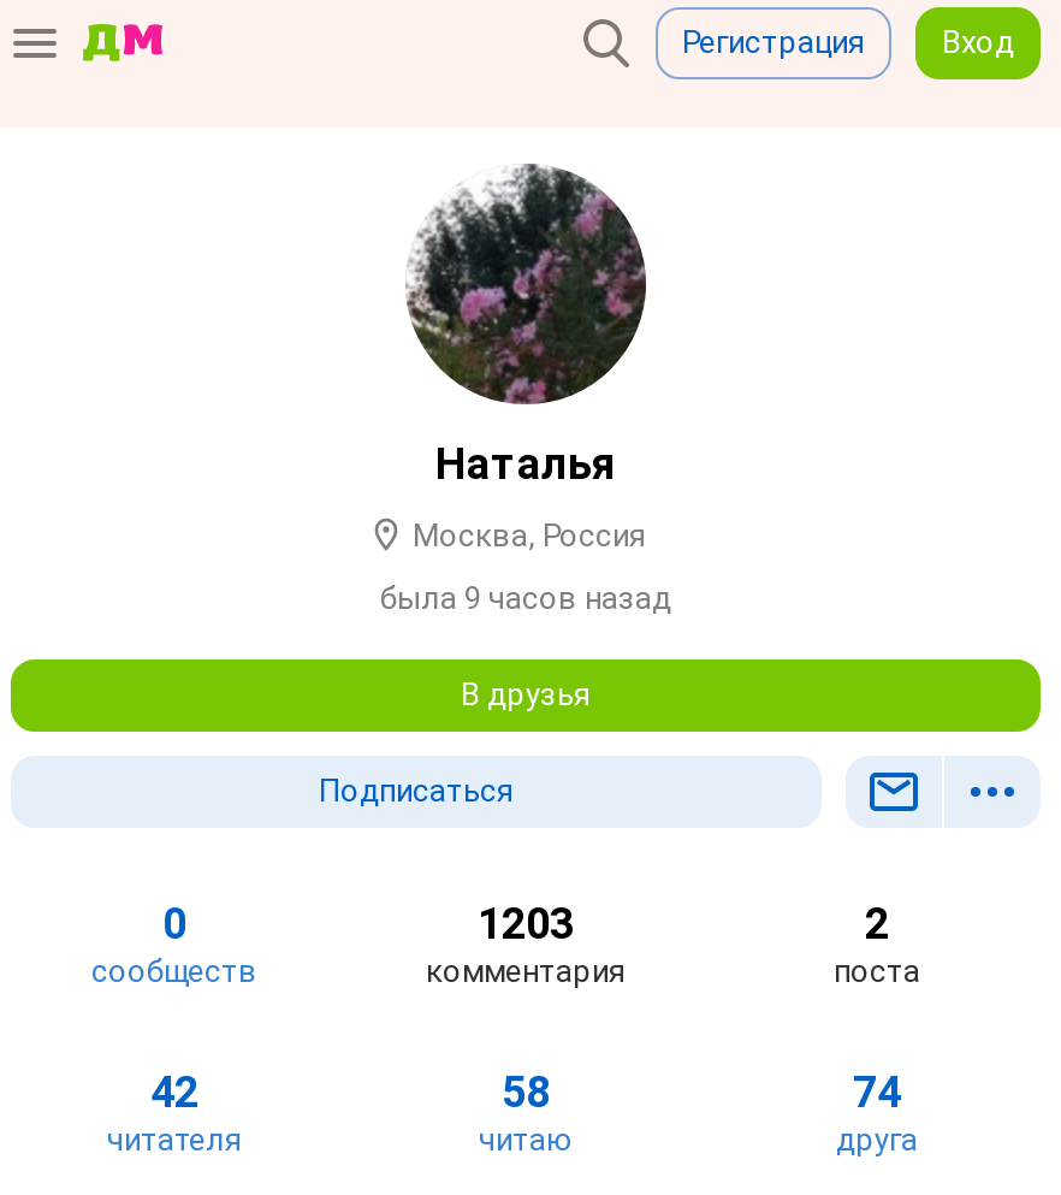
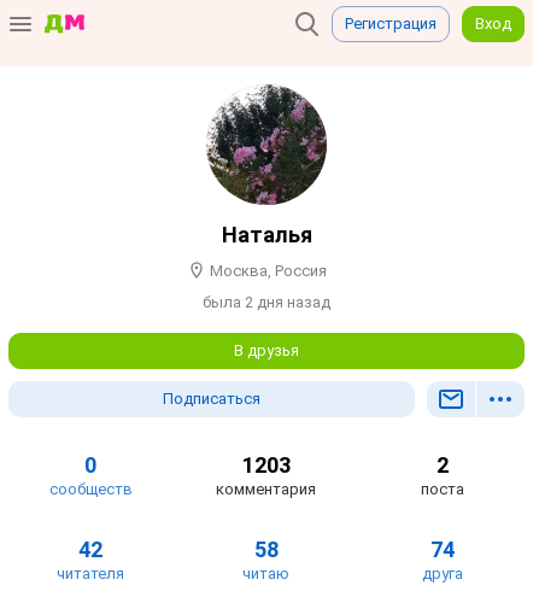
[380,580,671,616] была 9 часов назад -> [203,293,330,311] была 2 дня назад

